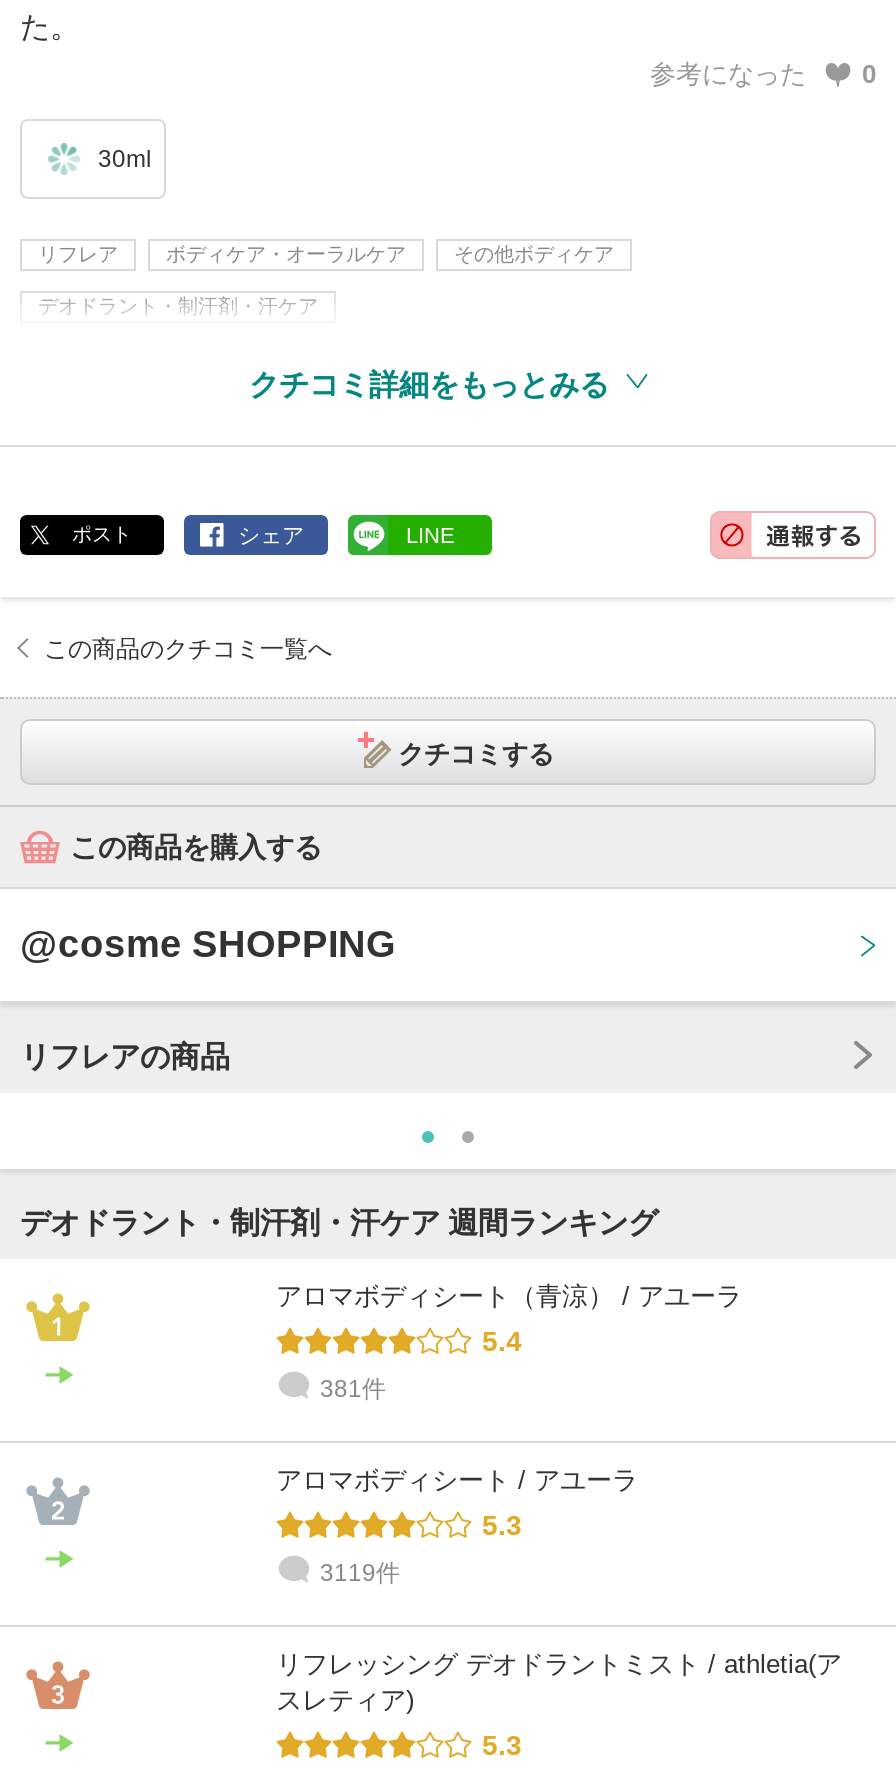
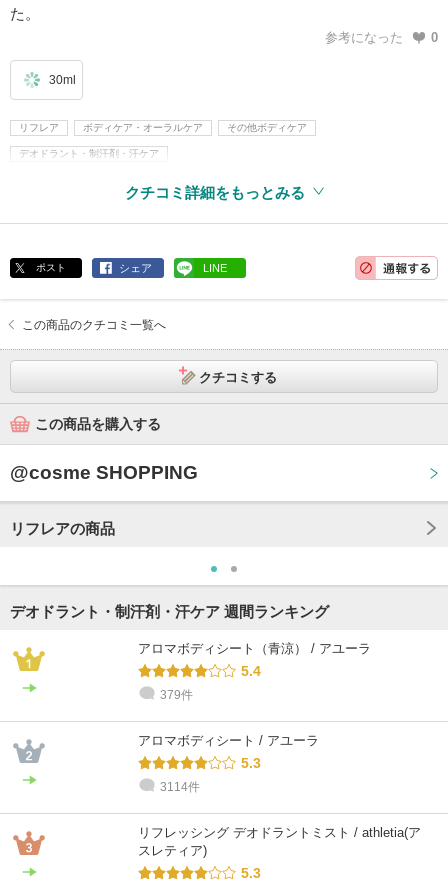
[320,1375,386,1403] 381件 -> [160,688,193,702] 379件
[320,1559,400,1587] 3119件 -> [160,780,200,794] 3114件

